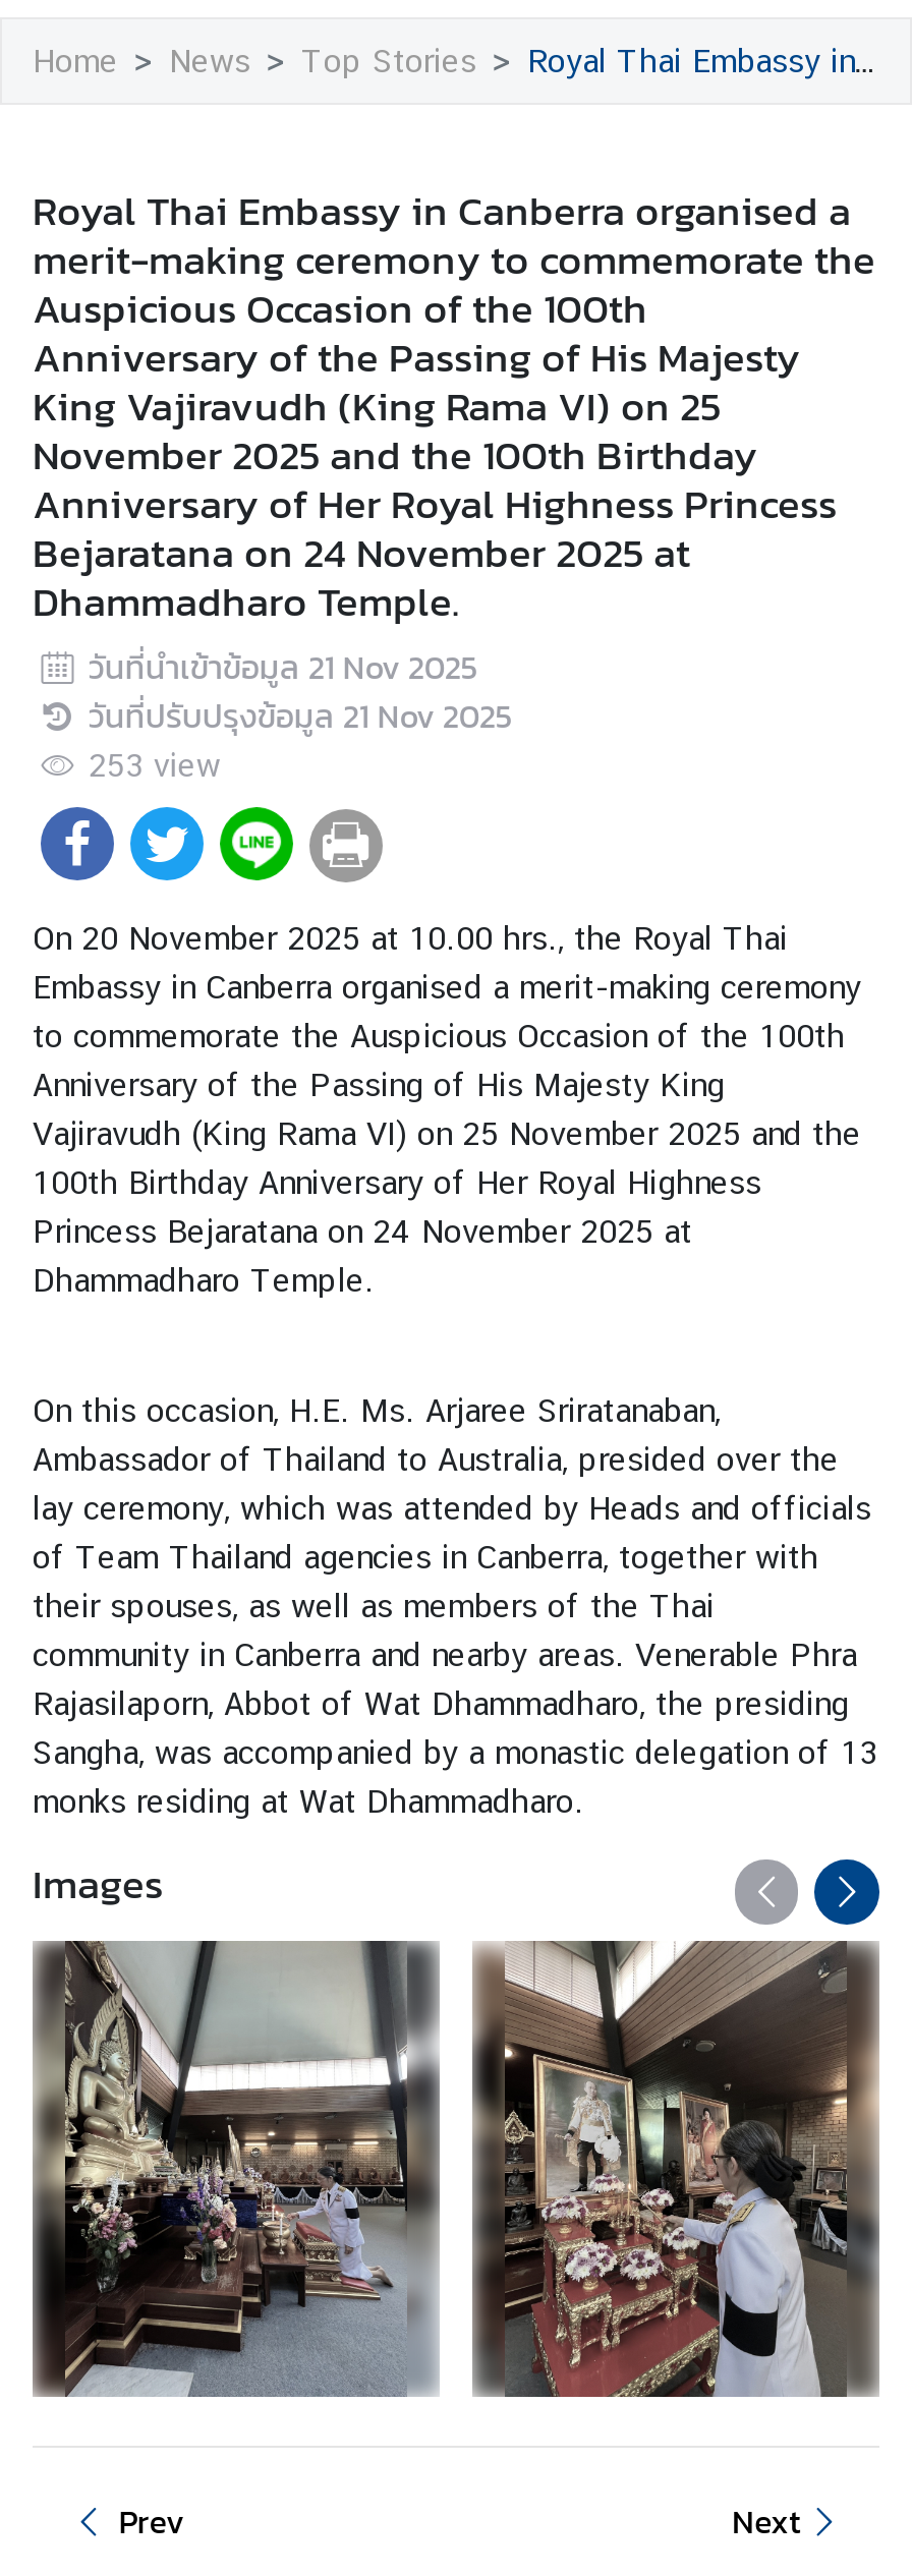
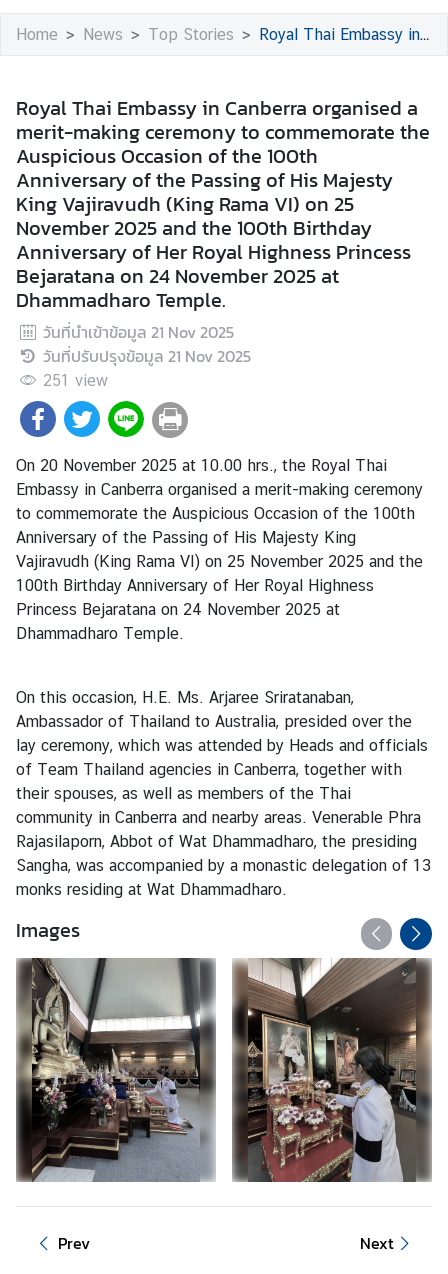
[88,746,221,785] 253 view -> [43,371,108,390] 251 view

